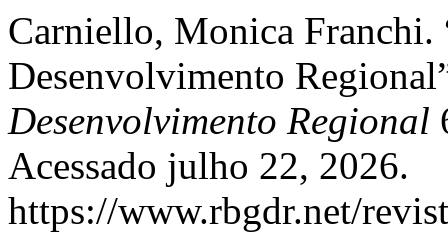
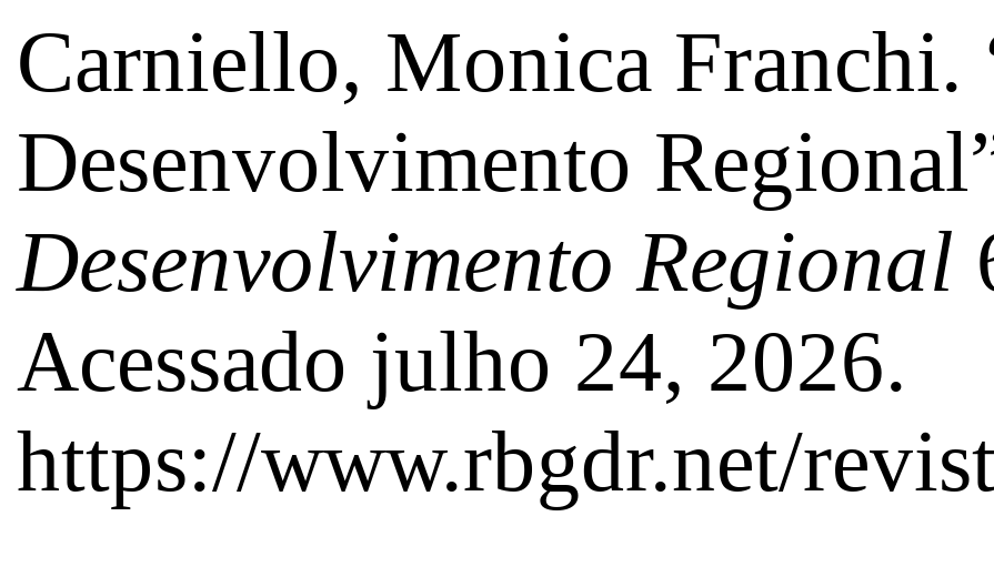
[8,144,409,187] Acessado julho 22, 2026. -> [17,313,907,408] Acessado julho 24, 2026.

